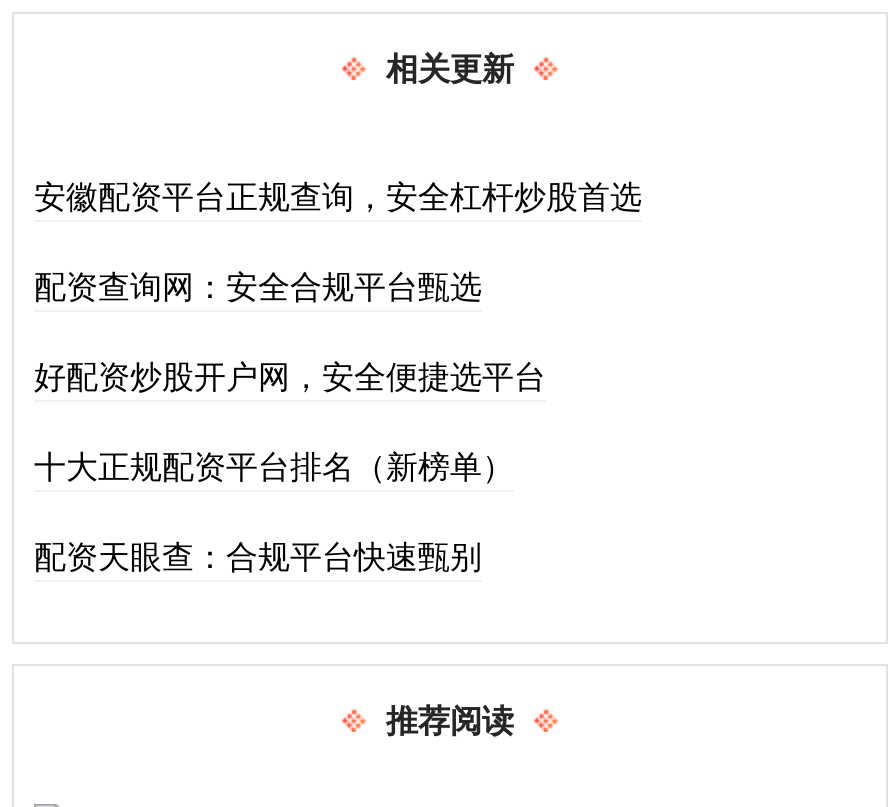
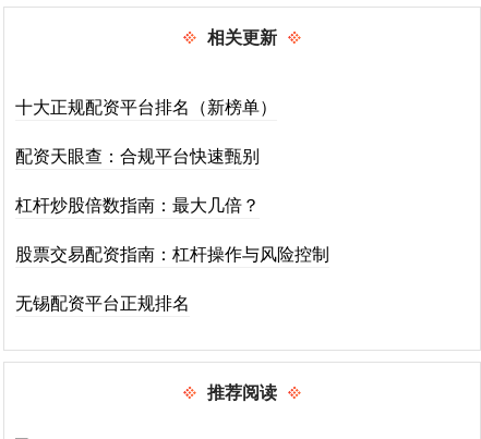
[34,173,642,399] 安徽配资平台正规查询，安全杠杆炒股首选 | 配资查询网：安全合规平台甄选 | 好配资炒股开户网，安全便捷选平台 -> none
moved [34,443,514,579] -> [15,94,277,168]: 十大正规配资平台排名（新榜单） | 配资天眼查：合规平台快速甄别
none -> [15,192,329,315] 杠杆炒股倍数指南：最大几倍？ | 股票交易配资指南：杠杆操作与风险控制 | 无锡配资平台正规排名

